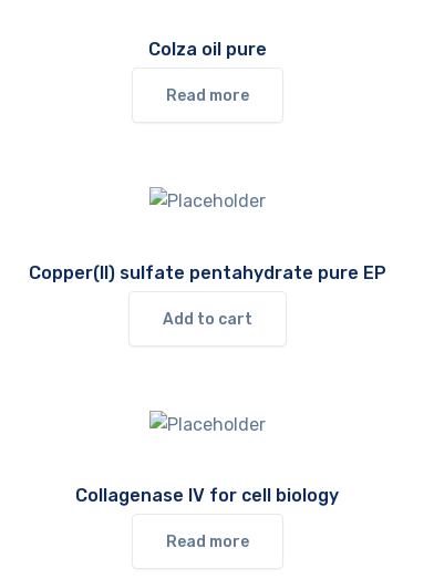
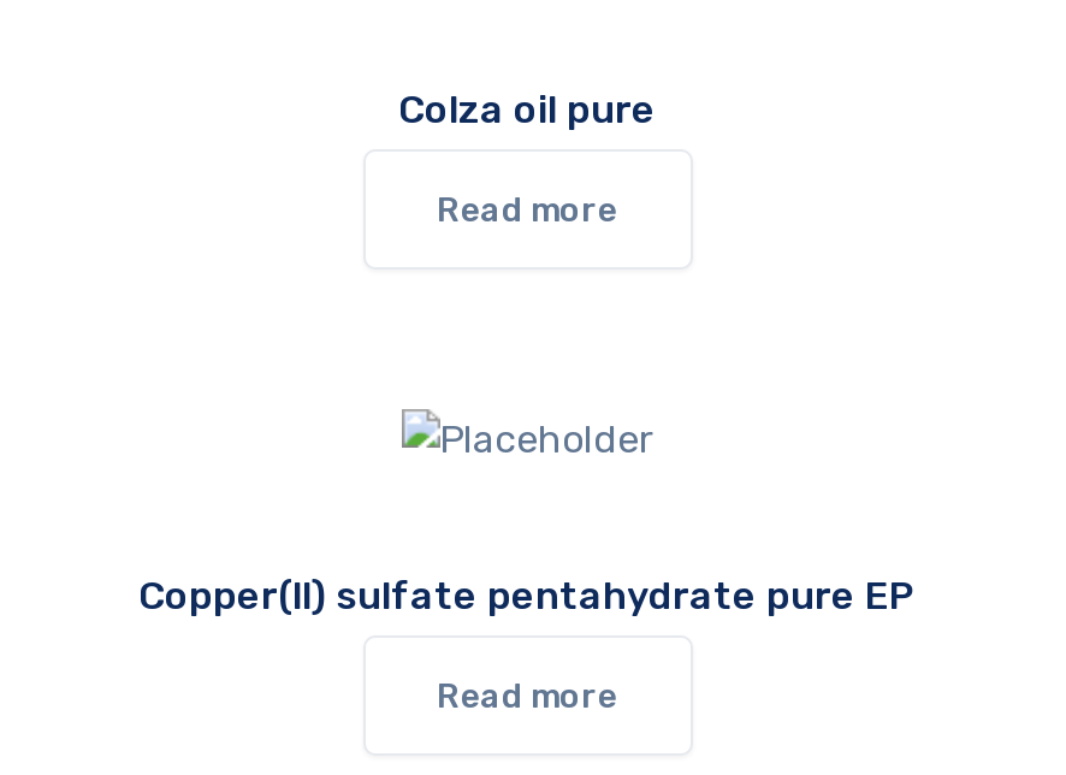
[162,310,252,328] Add to cart -> none
[75,485,339,506] Collagenase IV for cell biology -> none

